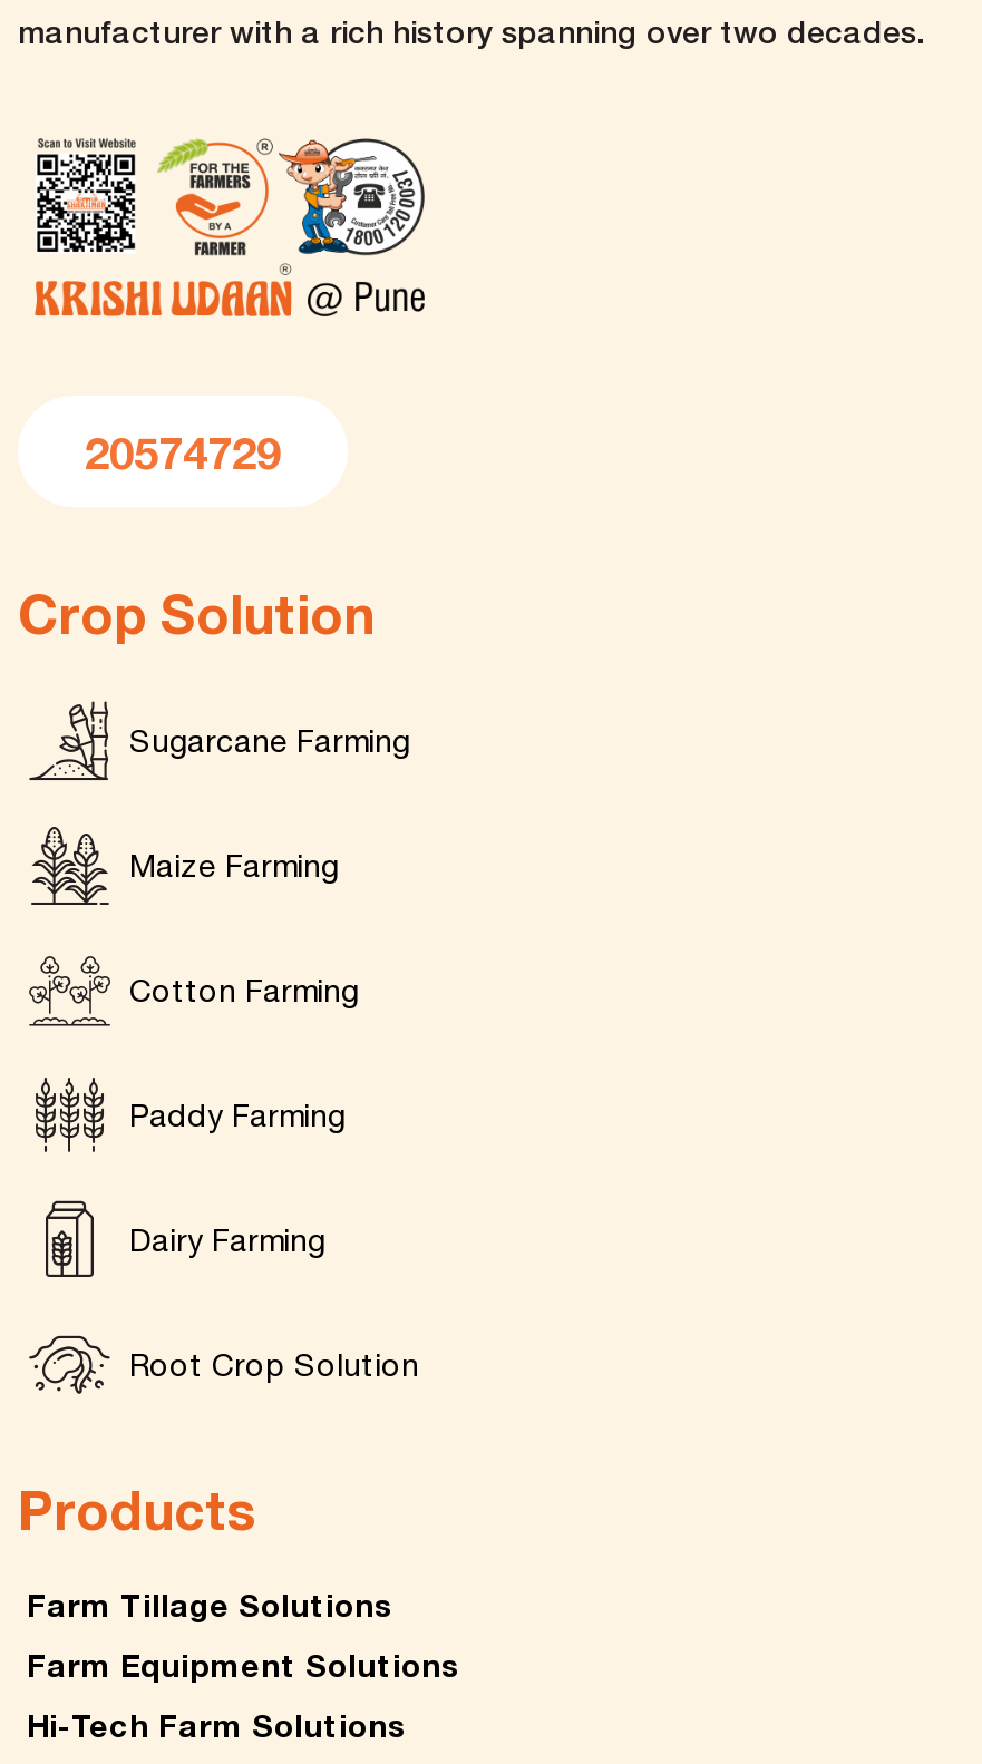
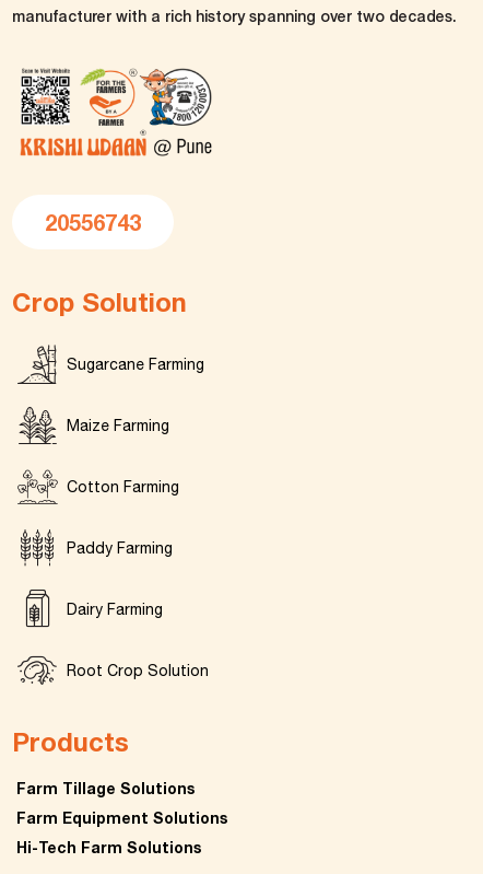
[85,425,281,479] 20574729 -> [45,209,141,235] 20556743

